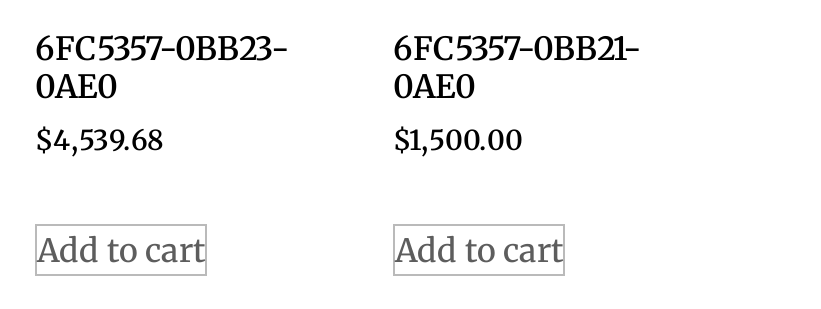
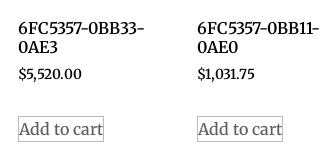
[35,27,289,157] 6FC5357-0BB23- | 0AE0 | $4,539.68 -> [18,17,145,82] 6FC5357-0BB33- | 0AE3 | $5,520.00
[393,27,641,67] 6FC5357-0BB21- -> [197,17,320,37] 6FC5357-0BB11-
[393,123,523,157] $1,500.00 -> [197,65,255,82] $1,031.75

